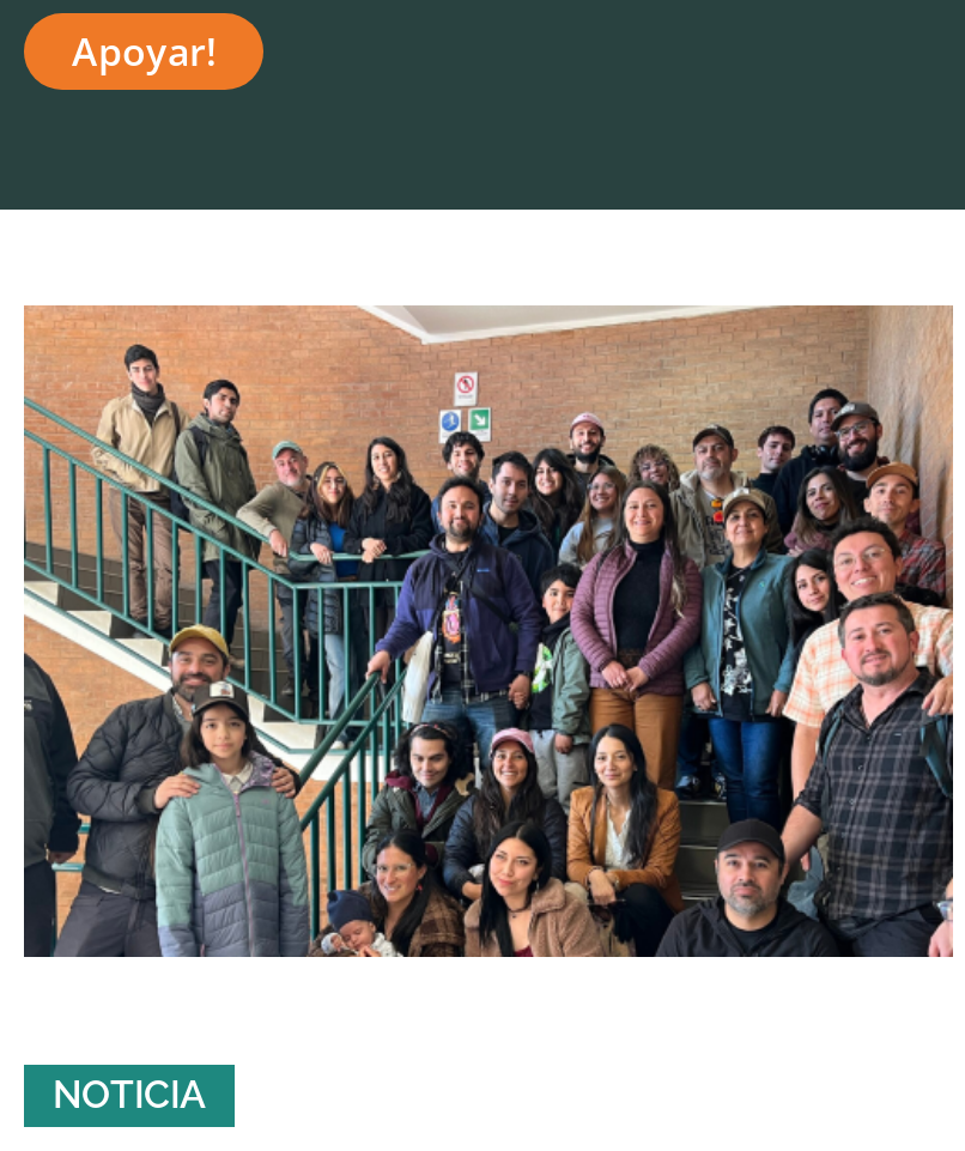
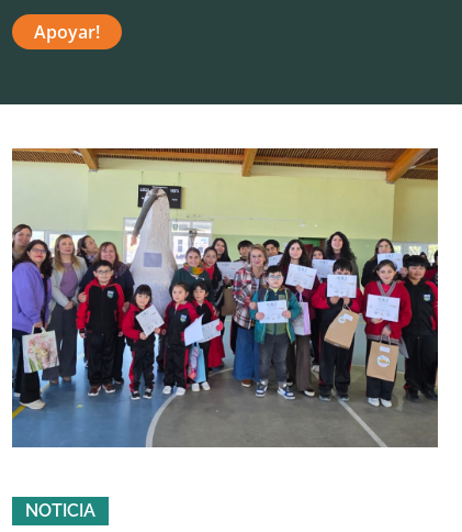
[22,305,955,959] [image] -> [11,147,439,448] [image]

